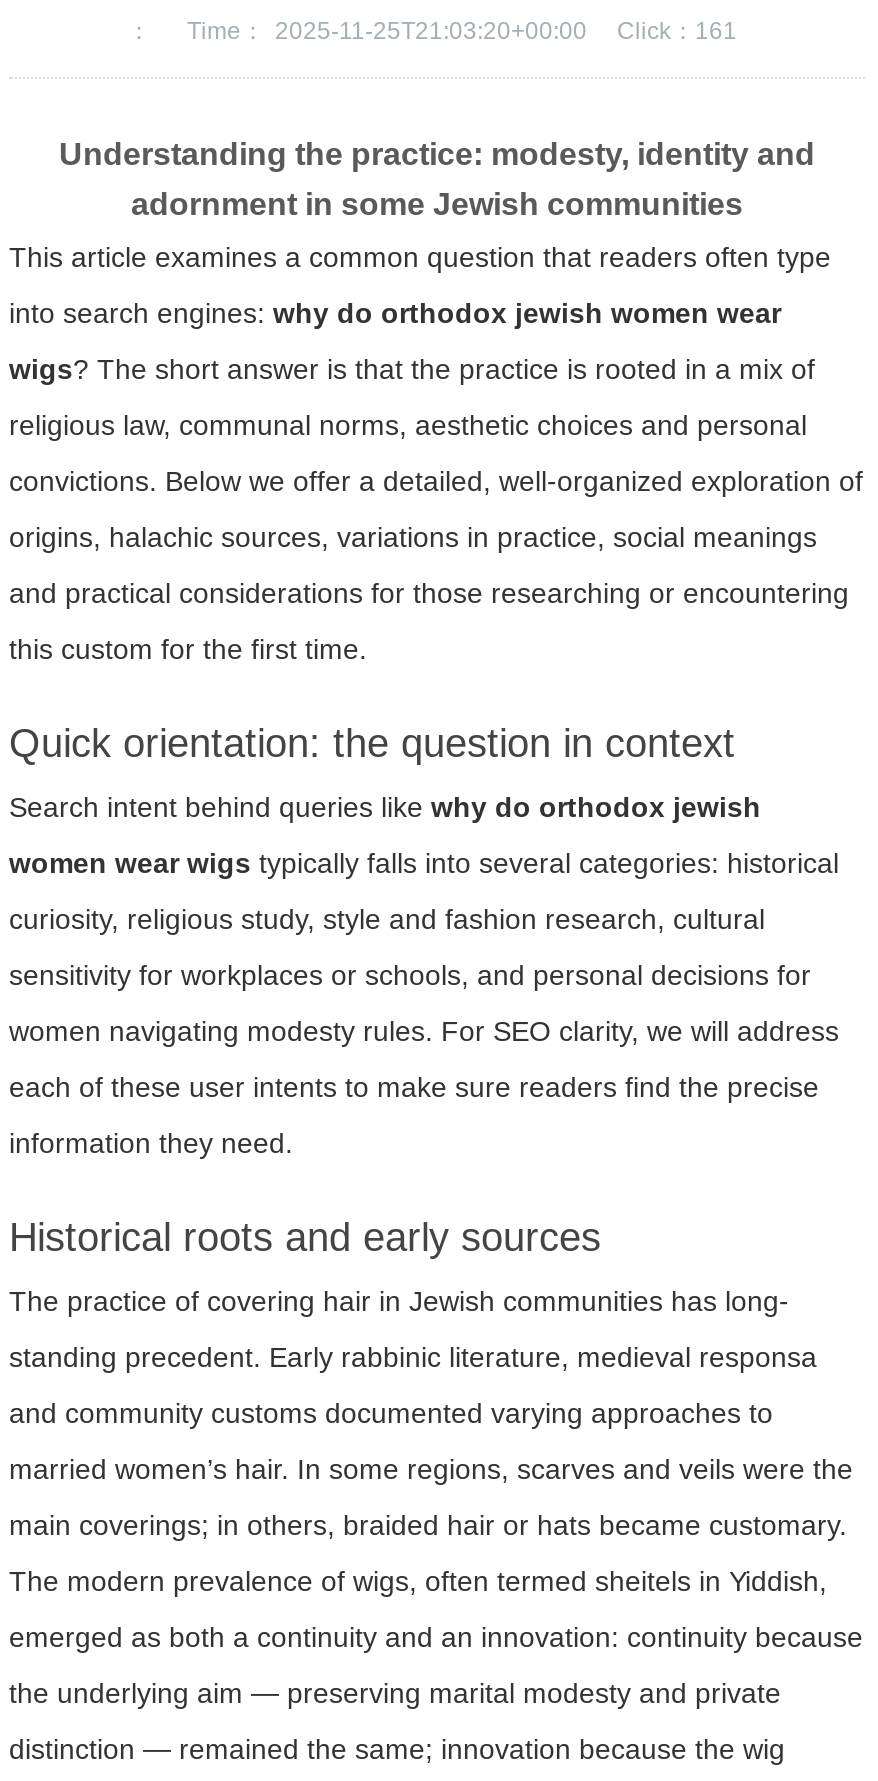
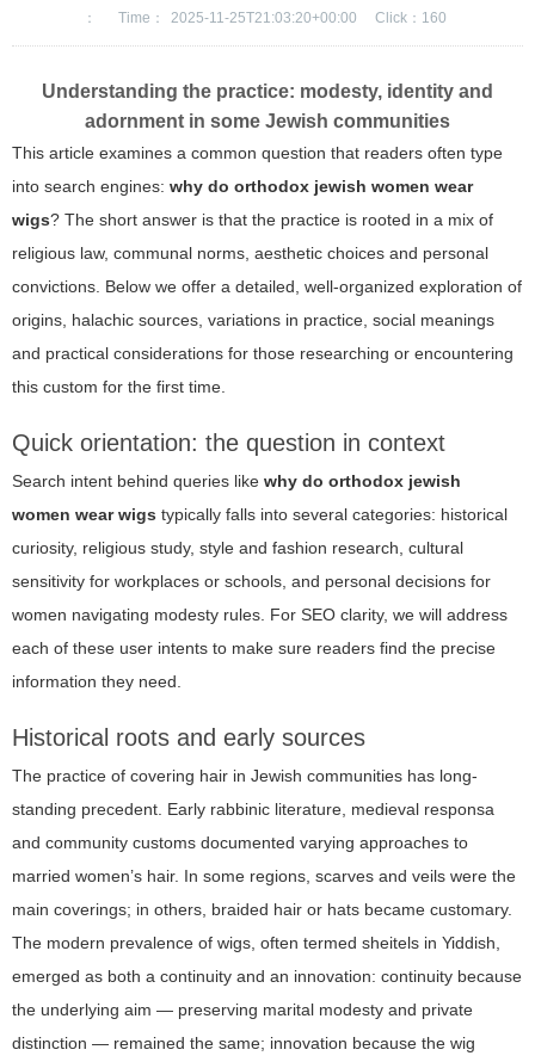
[617,18,737,46] Click：161 -> [375,10,447,27] Click：160

